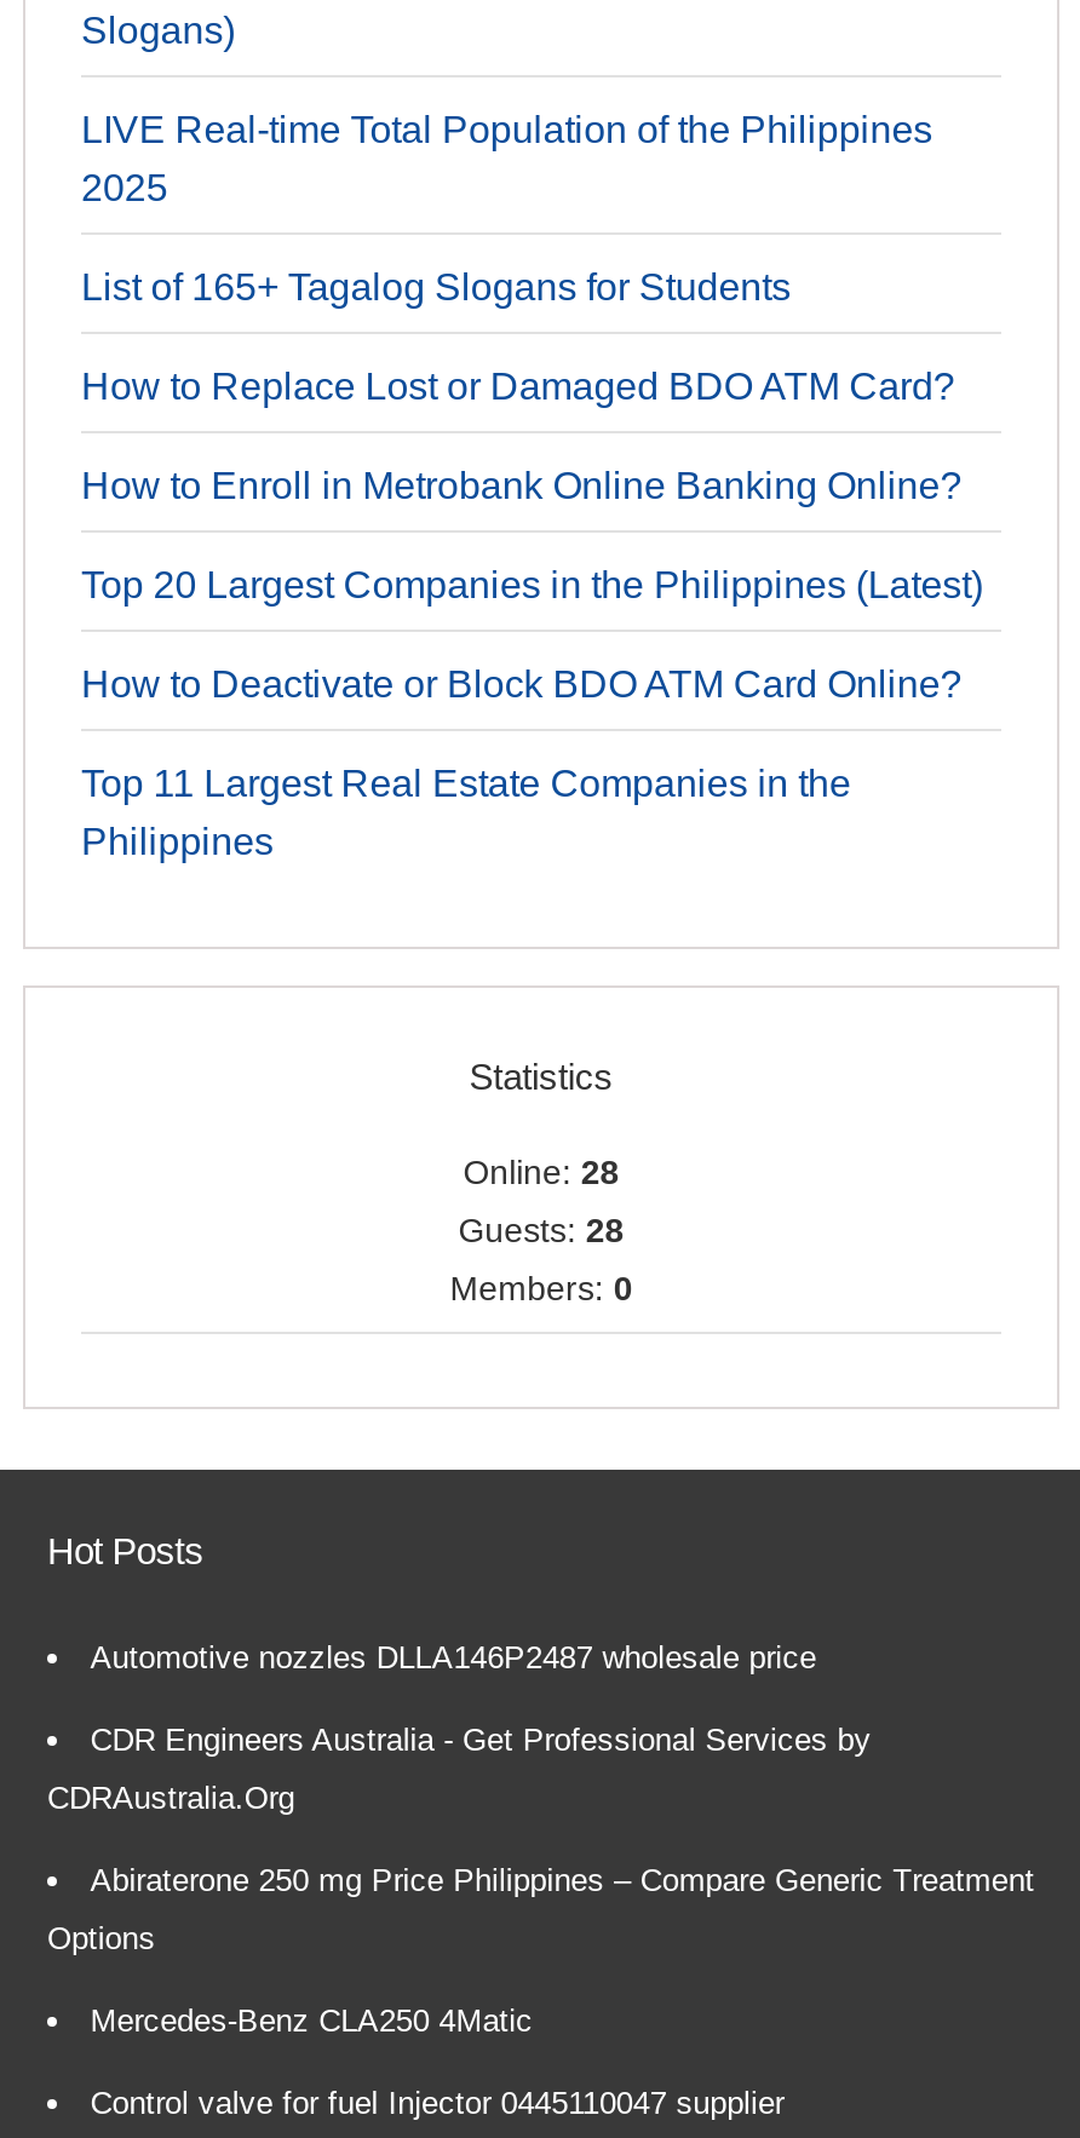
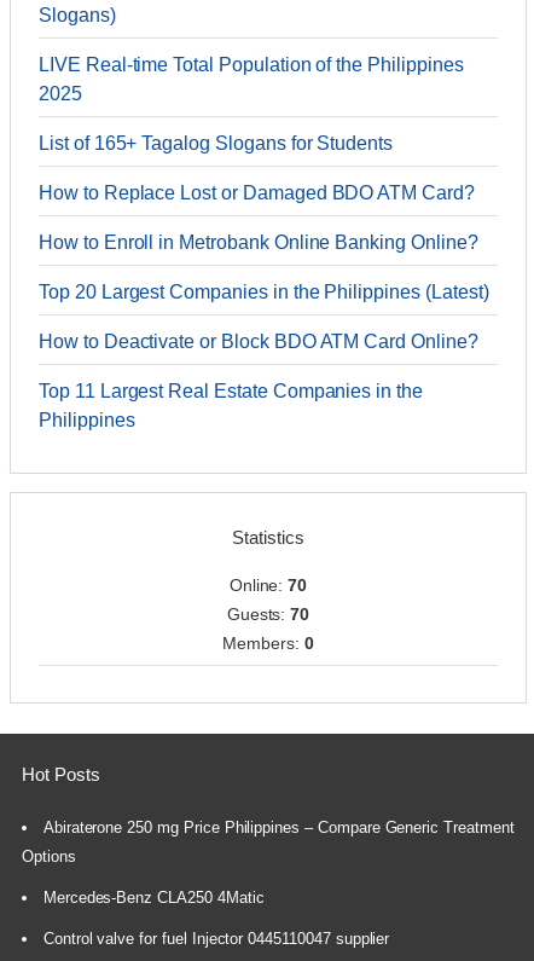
[463,1153,619,1191] Online: 28 -> [229,575,307,595] Online: 70
[458,1211,624,1249] Guests: 28 -> [227,604,310,624] Guests: 70
[47,1639,871,1816] Automotive nozzles DLLA146P2487 wholesale price | CDR Engineers Australia - Get Professional Services by | CDRAustralia.Org -> none

